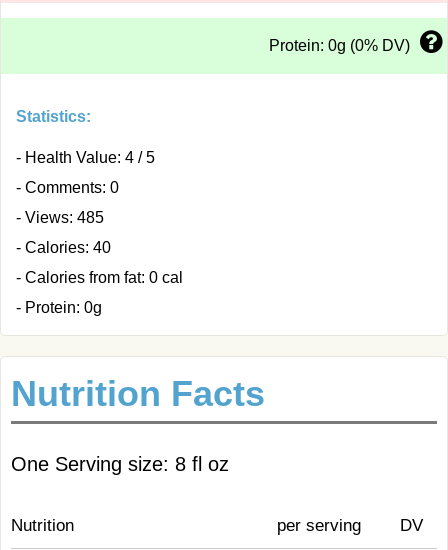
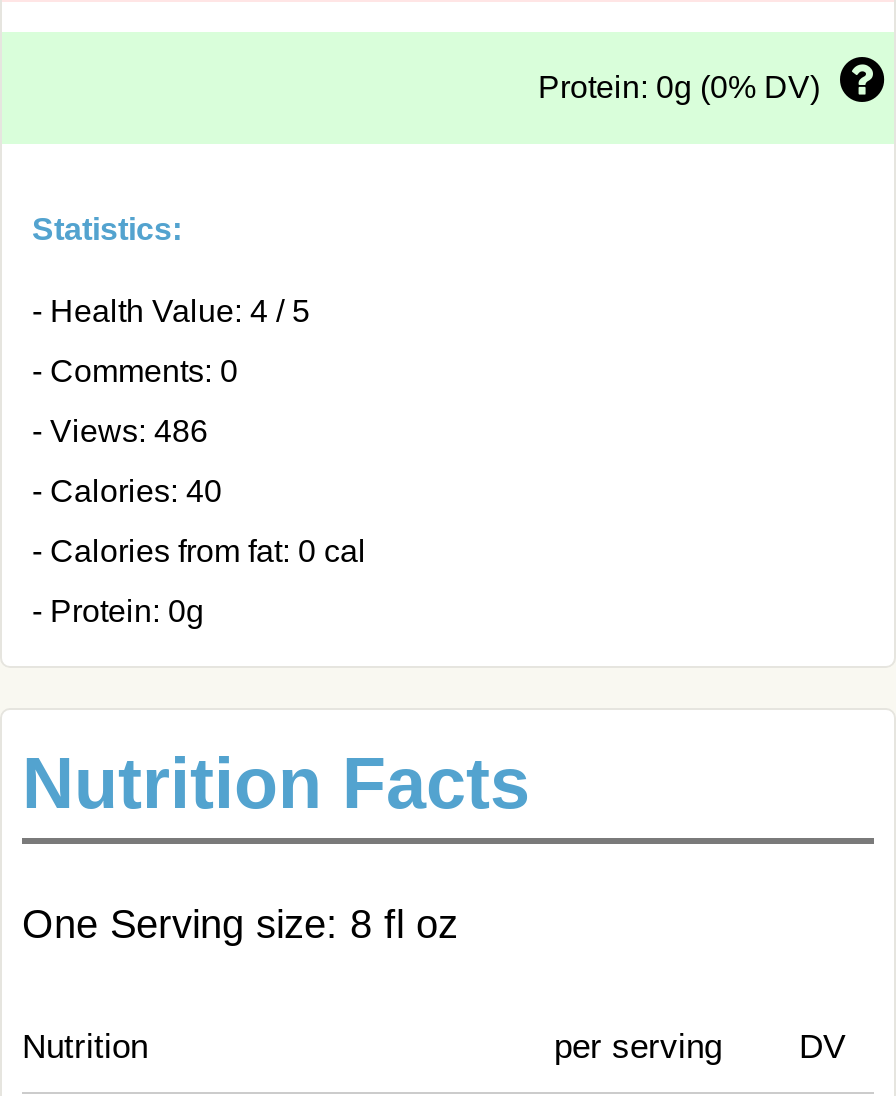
[16,209,104,226] - Views: 485 -> [32,414,208,448] - Views: 486

